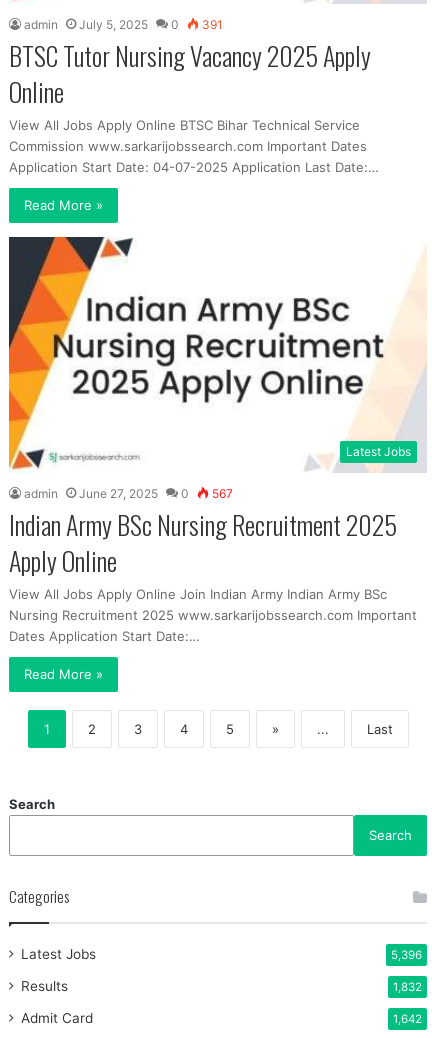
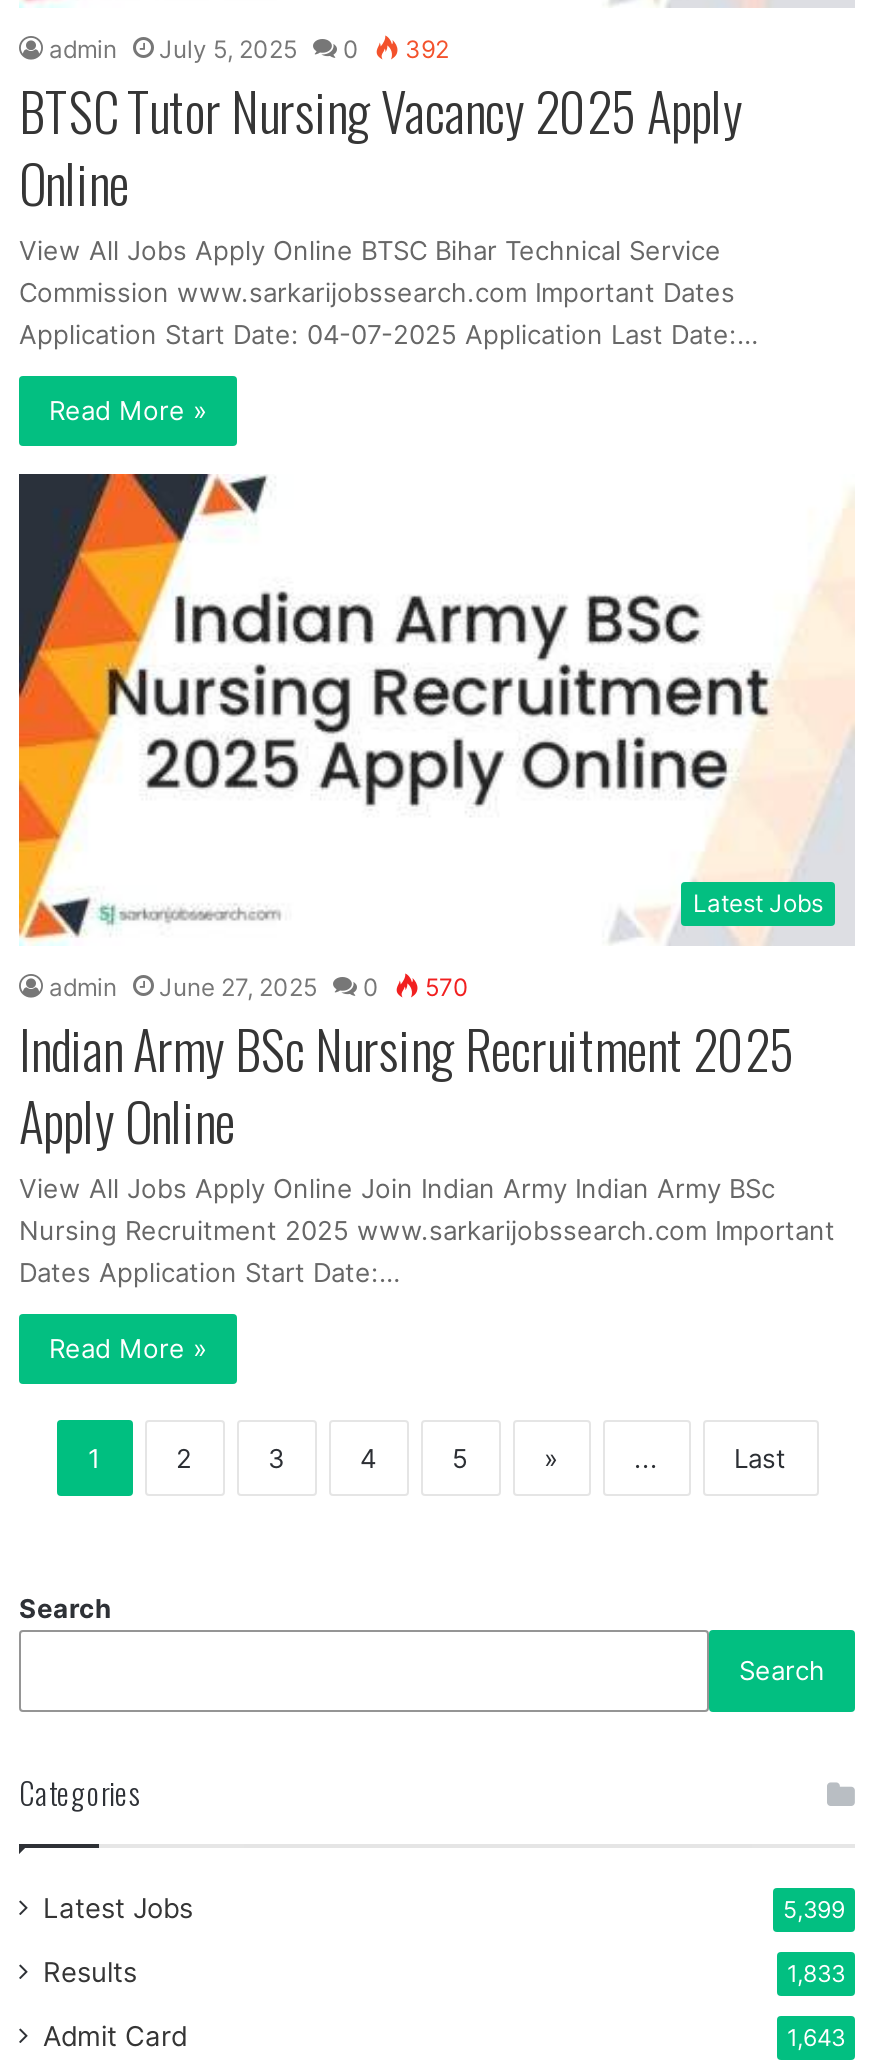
[24,17,223,32] admin July 5, 2025 0 391 -> [49,35,449,65] admin July 5, 2025 0 392
[24,486,233,501] admin June 27, 2025 0 567 -> [49,972,469,1002] admin June 27, 2025 0 570
[391,948,422,962] 5,396 -> [783,1896,845,1924] 5,399
[393,980,422,994] 1,832 -> [787,1960,845,1988] 1,833
[393,1012,422,1026] 1,642 -> [787,2024,845,2052] 1,643

